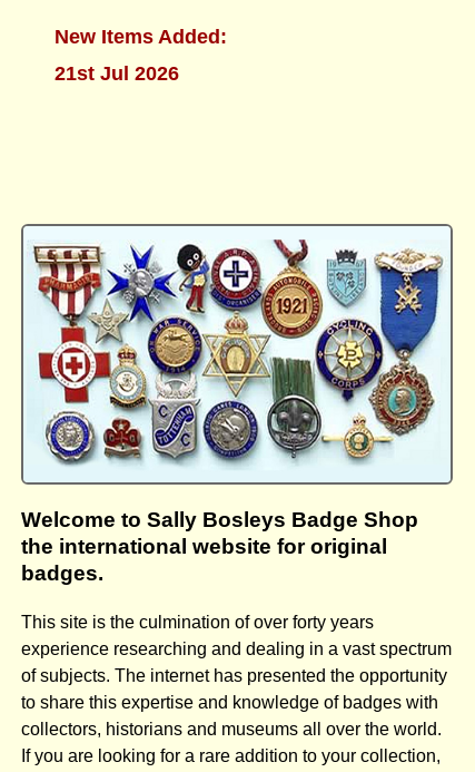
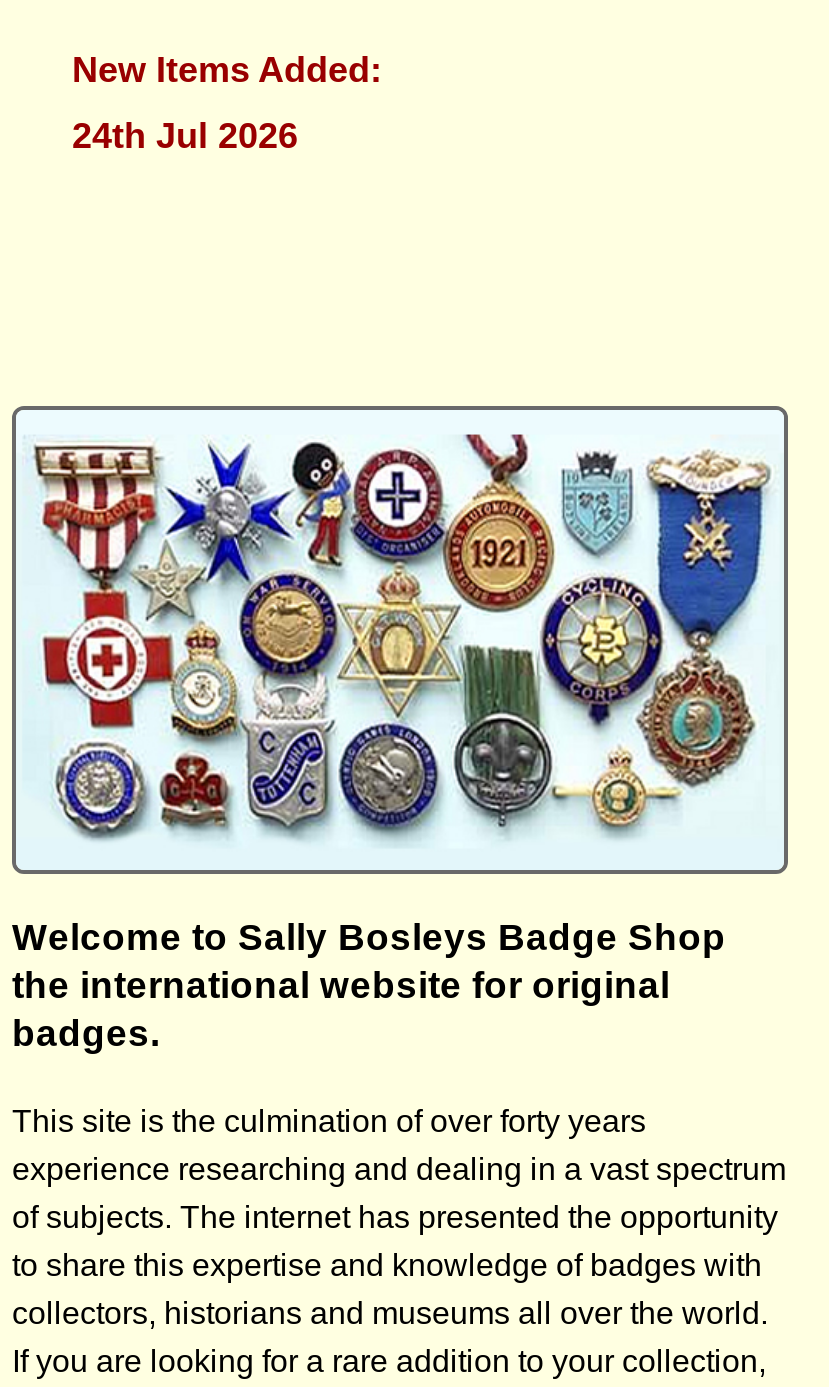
[55,63,179,85] 21st Jul 2026 -> [72,116,298,156] 24th Jul 2026

